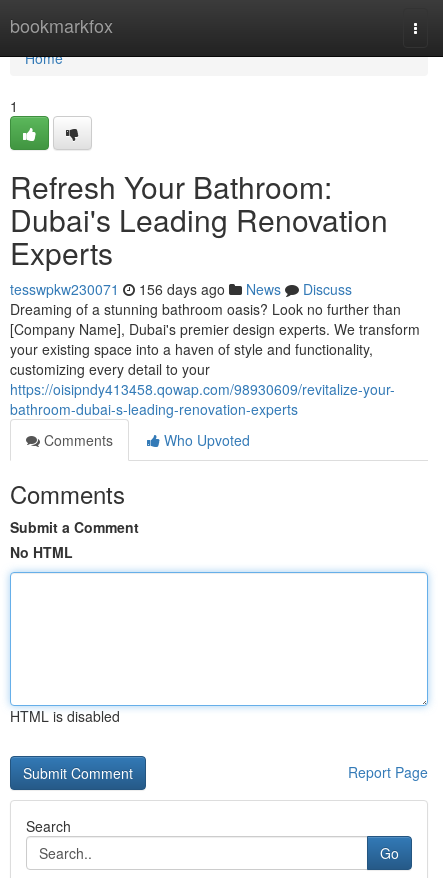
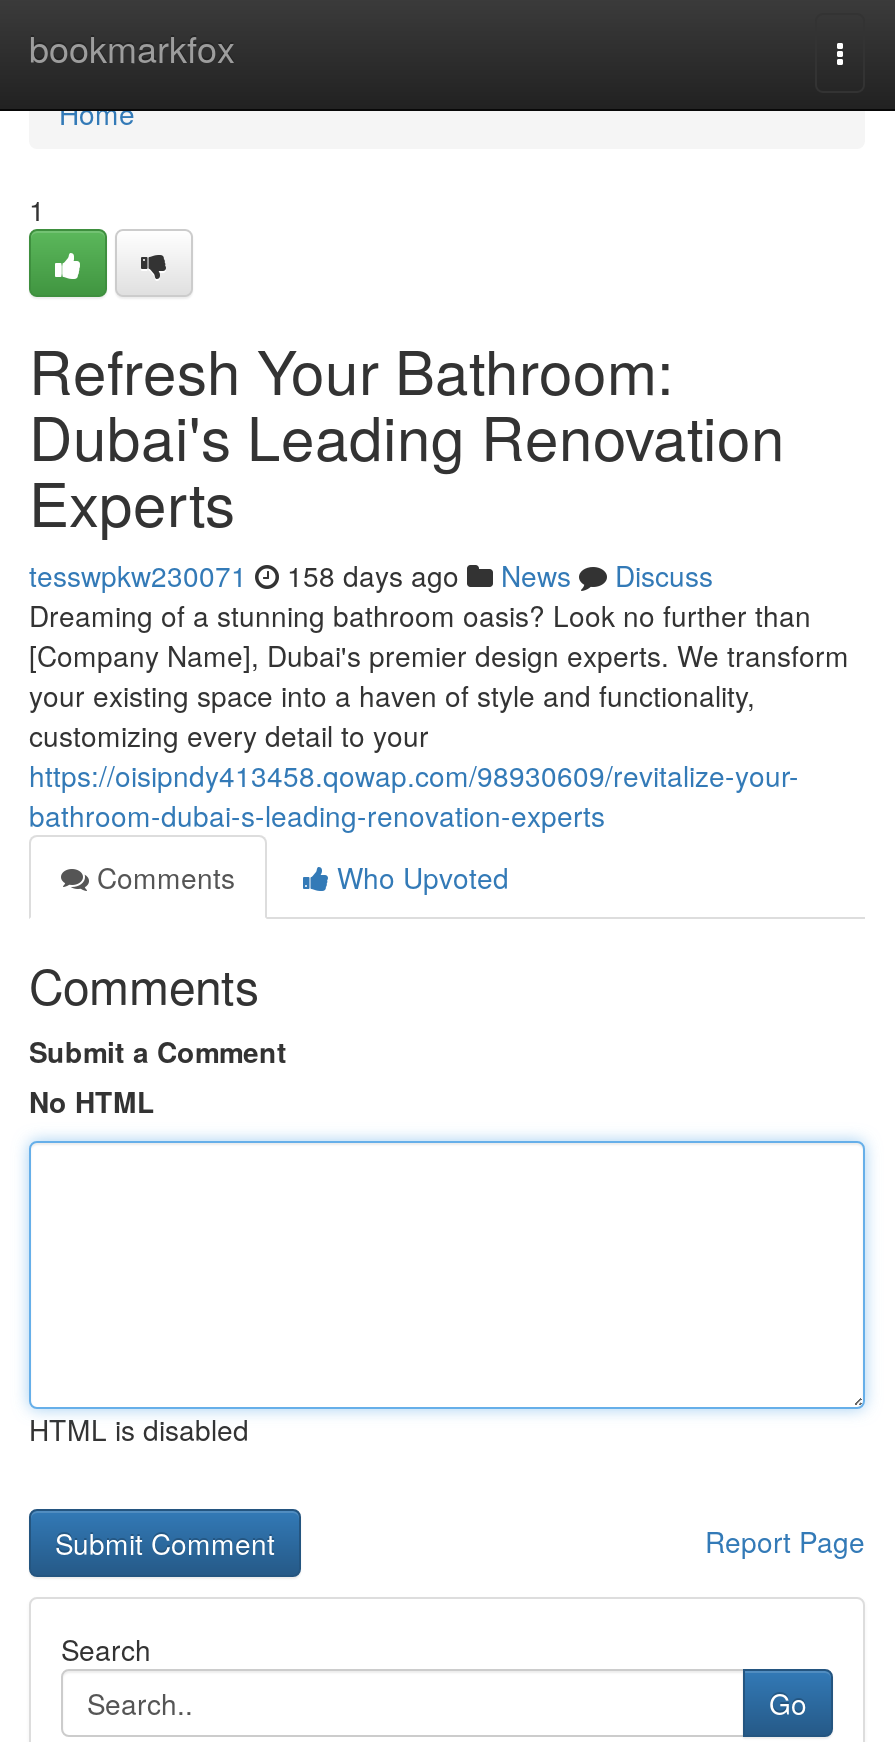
[10,279,352,299] tesswpkw230071 156 days ago News Discuss -> [29,555,713,595] tesswpkw230071 158 days ago News Discuss

